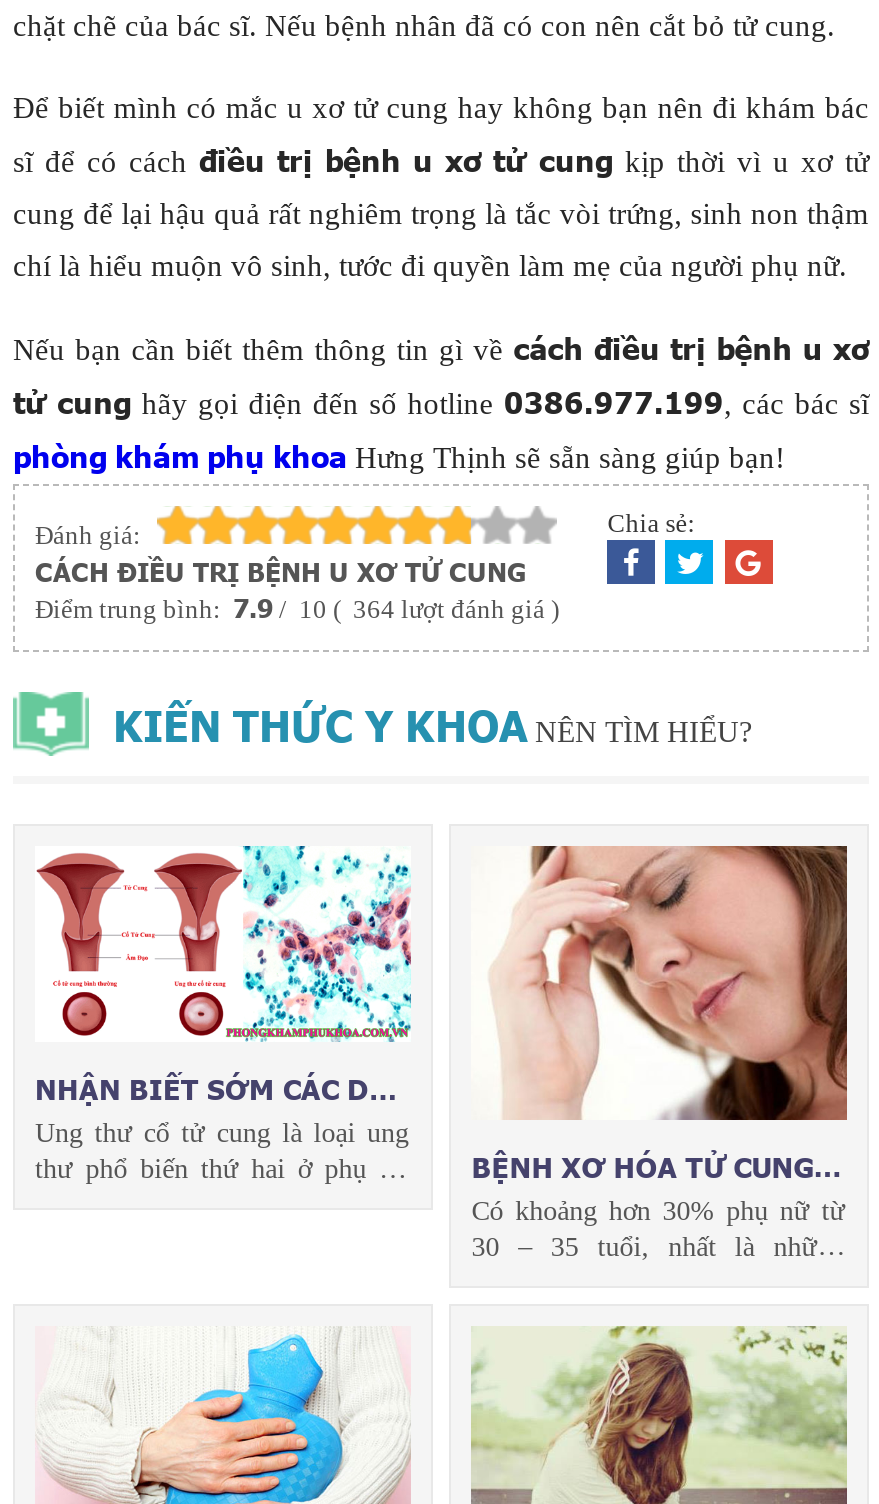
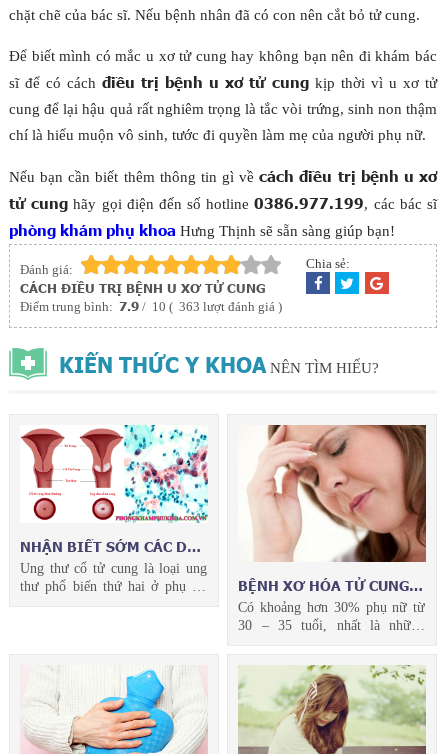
[35,592,559,624] Điểm trung bình: 7.9 / 10 (364 lượt đánh giá ) -> [20,298,282,314] Điểm trung bình: 7.9 / 10 (363 lượt đánh giá )

